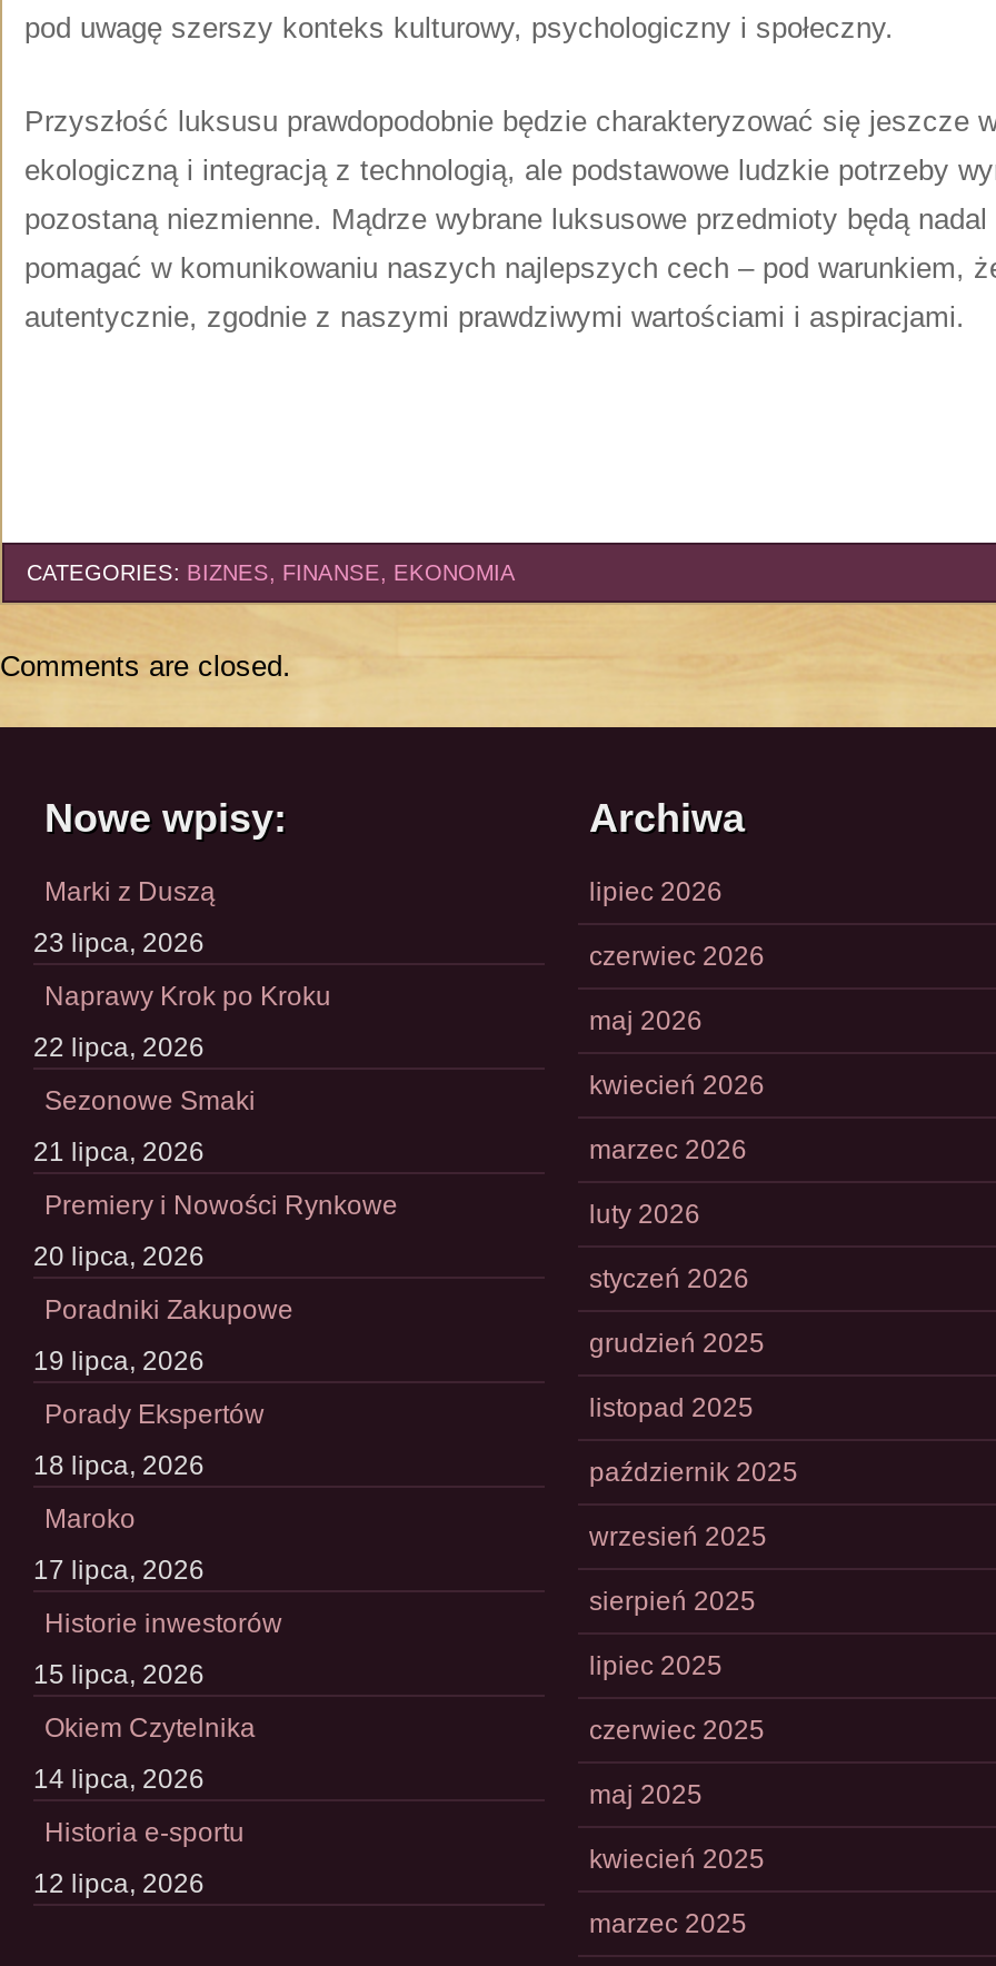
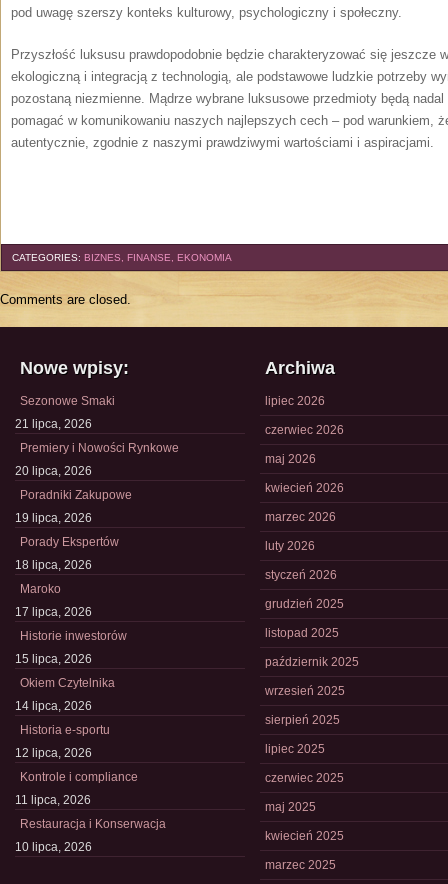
[33,876,331,1063] Marki z Duszą | 23 lipca, 2026 | Naprawy Krok po Kroku | 22 lipca, 2026 -> none
moved [33,1085,398,1899] -> [15,394,179,760]: Sezonowe Smaki | 21 lipca, 2026 | Premiery i Nowości Rynkowe | ... | Historia e-sportu | 12 lipca, 2026
none -> [15,770,166,854] Kontrole i compliance | 11 lipca, 2026 | Restauracja i Konserwacja | 10 lipca, 2026

